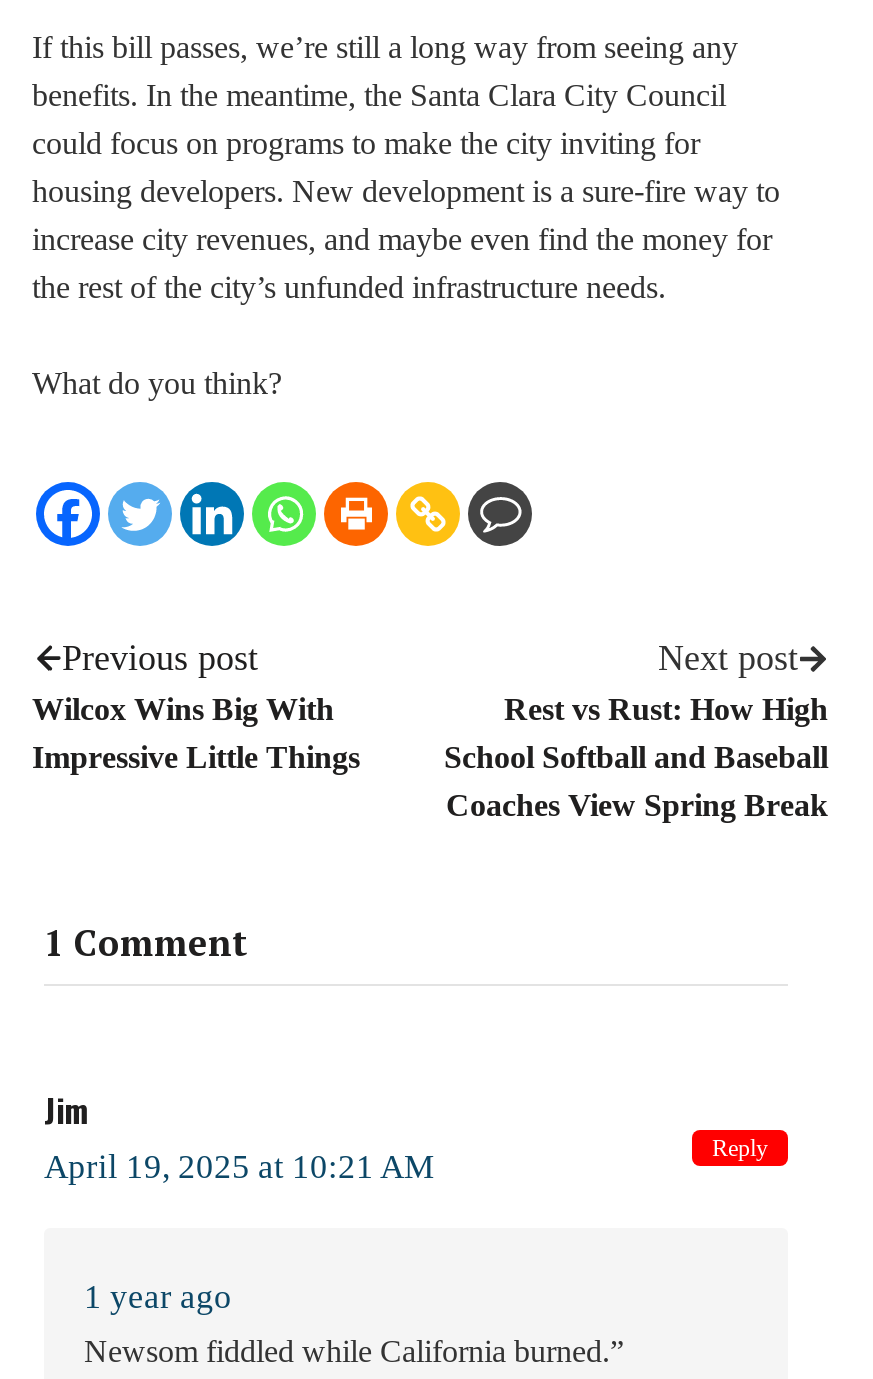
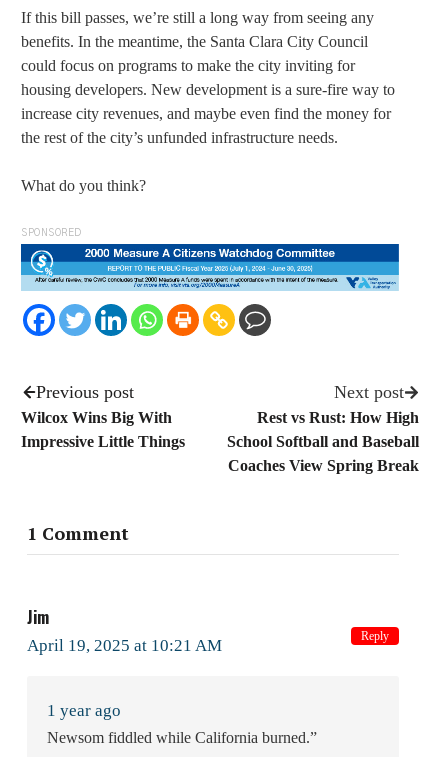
none -> [20,243,400,291] [image]
none -> [21,228,81,238] SPONSORED

